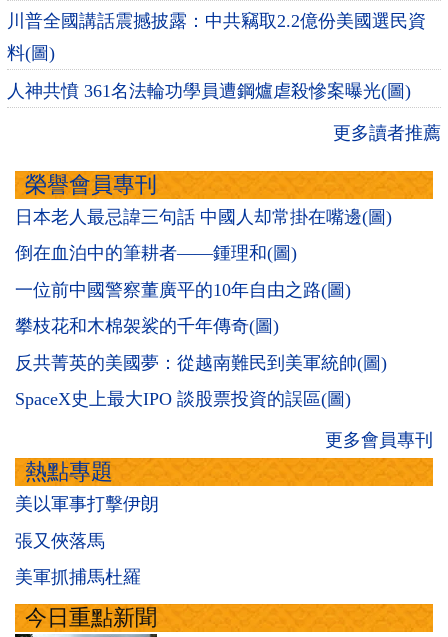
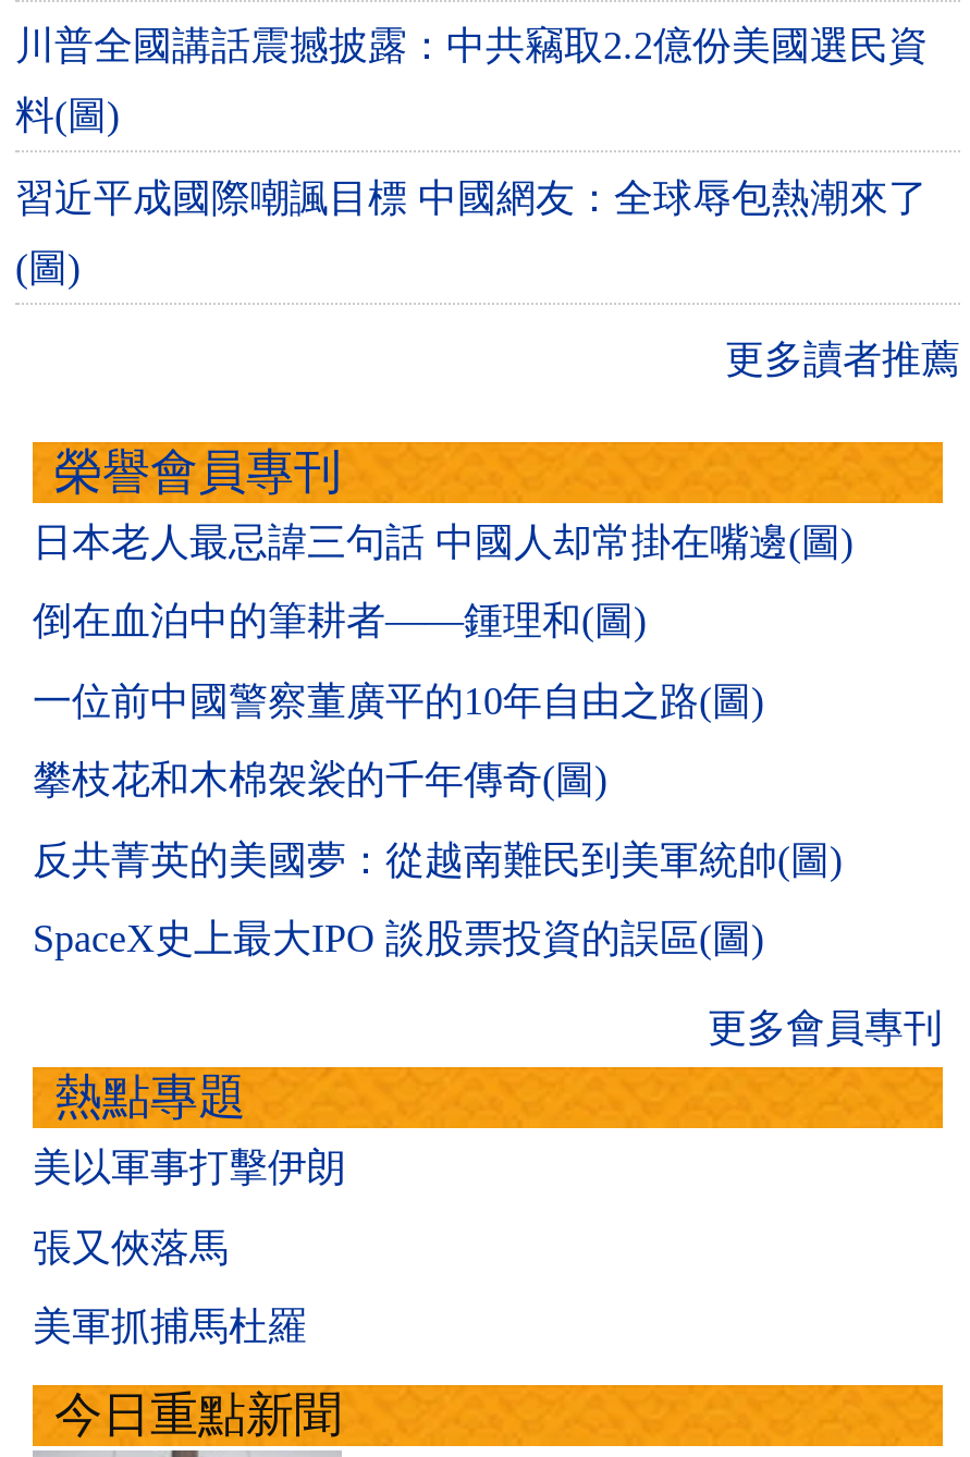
[7,81,411,101] 人神共憤 361名法輪功學員遭鋼爐虐殺慘案曝光(圖) -> [15,176,928,289] 習近平成國際嘲諷目標 中國網友：全球辱包熱潮來了 | (圖)

